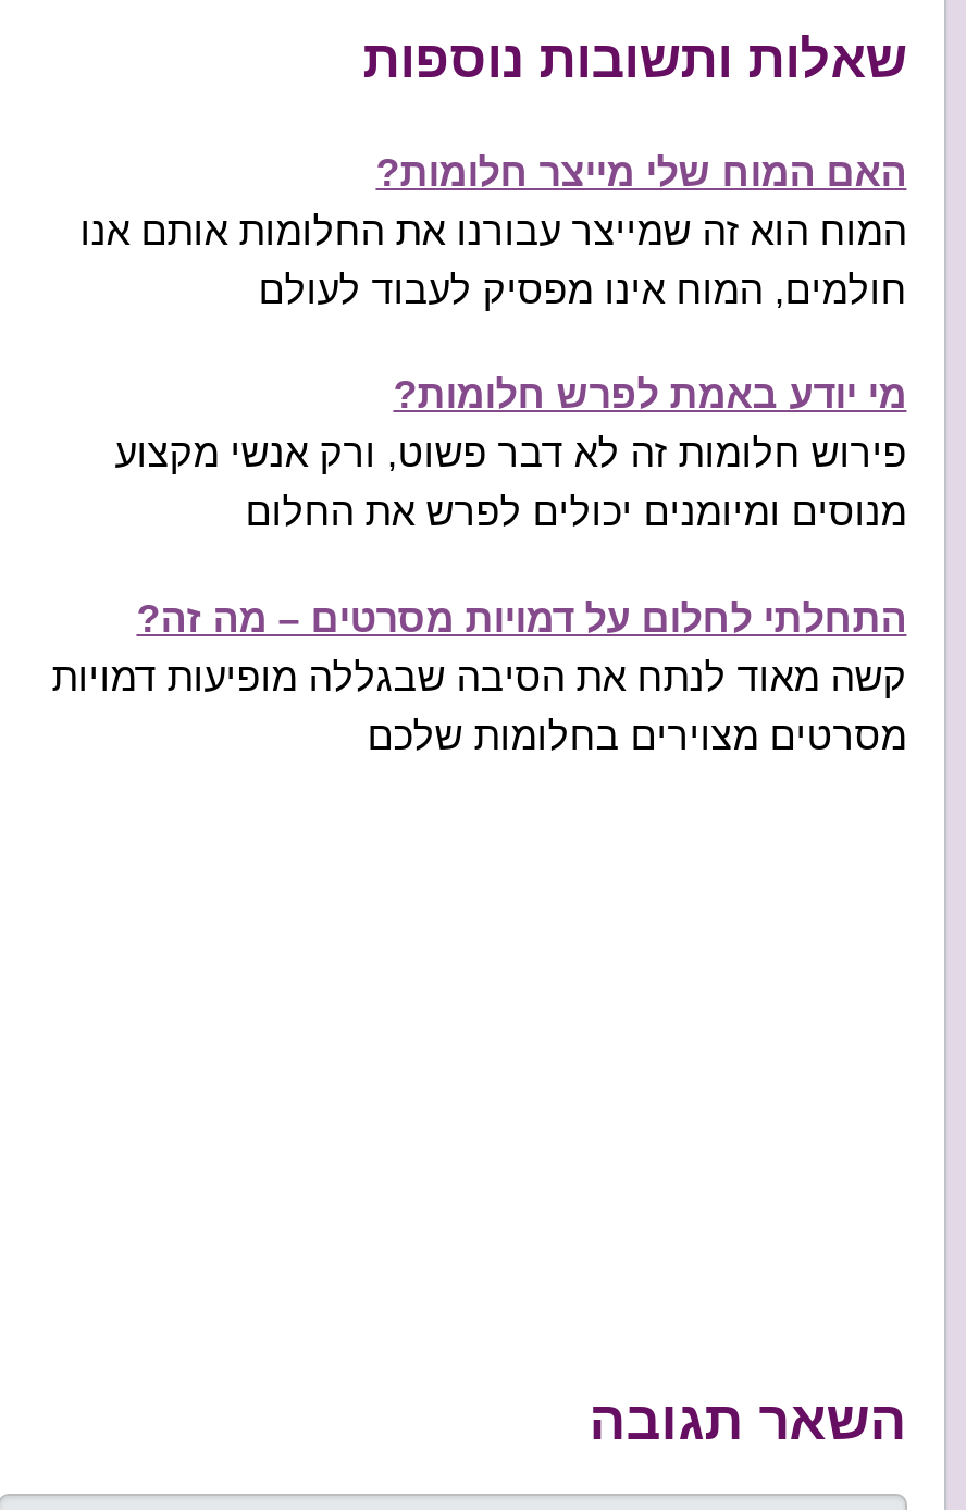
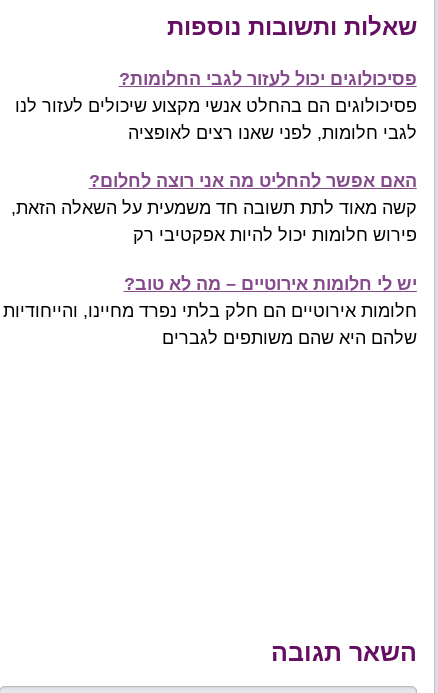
[80,150,907,311] האם המוח שלי מייצר חלומות? | המוח הוא זה שמייצר עבורנו את החלומות אותם אנו | חולמים, המוח אינו מפסיק לעבוד לעולם -> [15,69,417,143] פסיכולוגים יכול לעזור לגבי החלומות? | פסיכולוגים הם בהחלט אנשי מקצוע שיכולים לעזור לנו | לגבי חלומות, לפני שאנו רצים לאופציה
[115,374,907,535] מי יודע באמת לפרש חלומות? | פירוש חלומות זה לא דבר פשוט, ורק אנשי מקצוע | מנוסים ומיומנים יכולים לפרש את החלום -> [11,171,417,245] האם אפשר להחליט מה אני רוצה לחלום? | קשה מאוד לתת תשובה חד משמעית על השאלה הזאת, | פירוש חלומות יכול להיות אפקטיבי רק
[52,597,907,758] התחלתי לחלום על דמויות מסרטים – מה זה? | קשה מאוד לנתח את הסיבה שבגללה מופיעות דמויות | מסרטים מצוירים בחלומות שלכם -> [3,274,417,348] יש לי חלומות אירוטיים – מה לא טוב? | חלומות אירוטיים הם חלק בלתי נפרד מחיינו, והייחודיות | שלהם היא שהם משותפים לגברים

